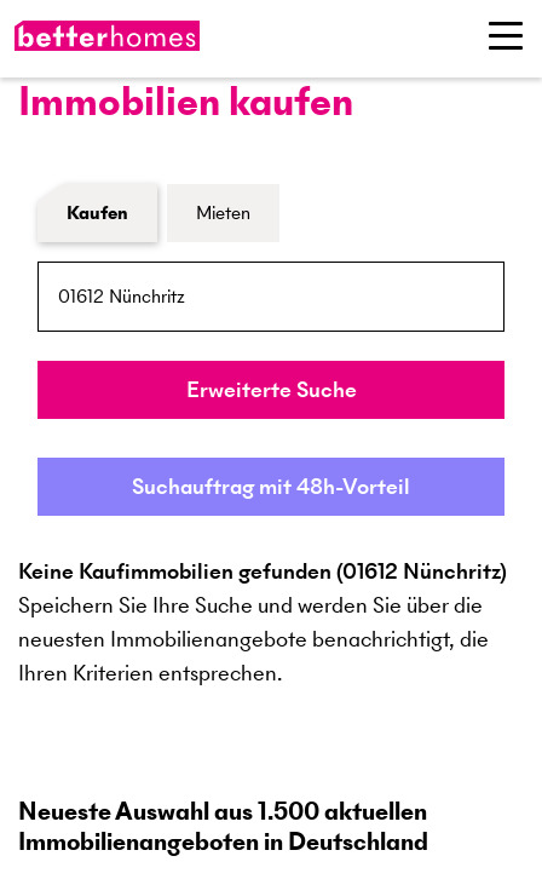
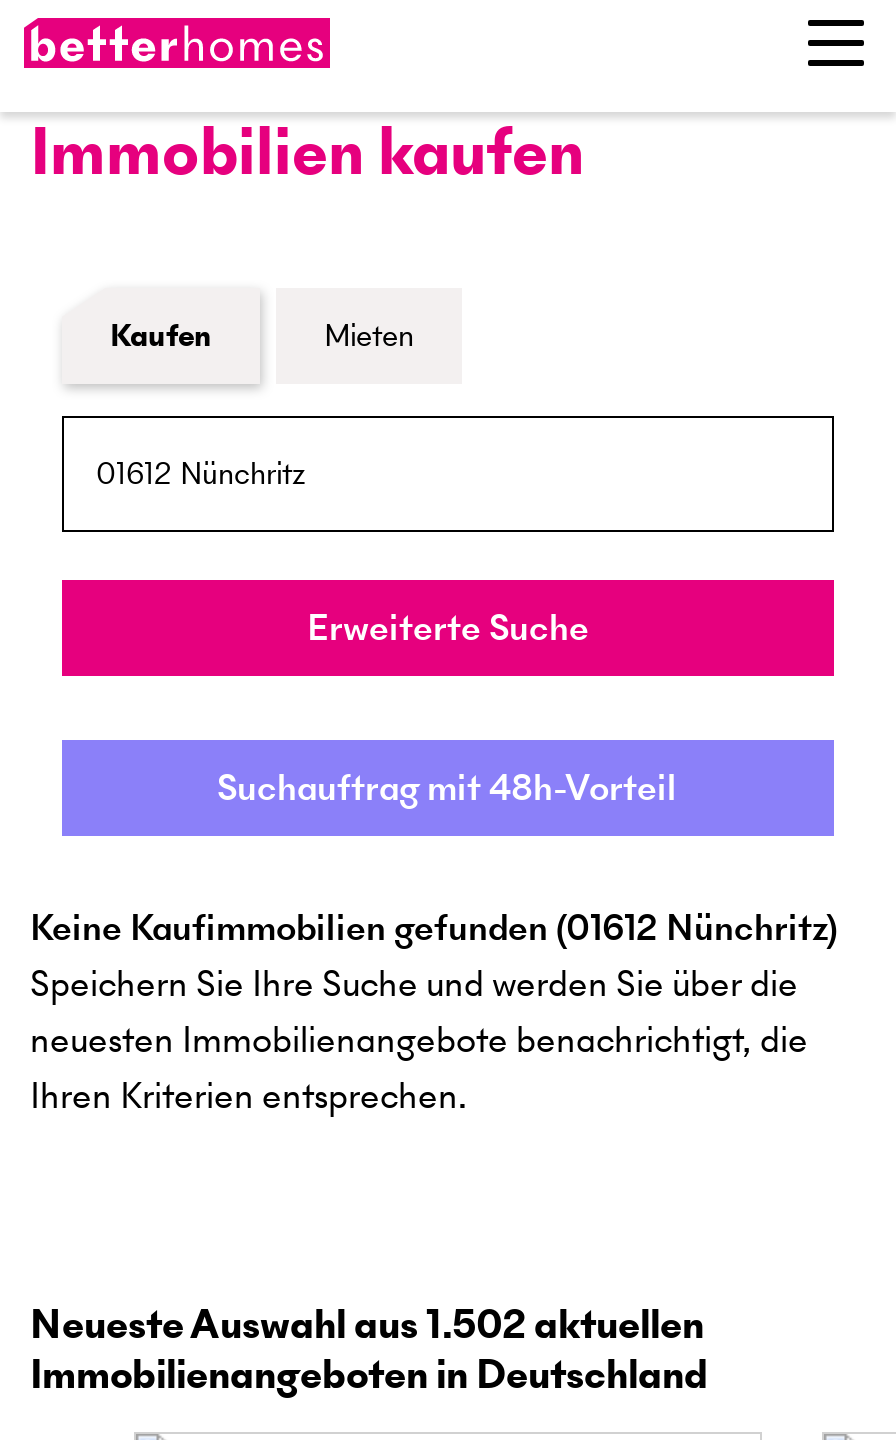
[18,794,427,828] Neueste Auswahl aus 1.500 aktuellen -> [30,1296,704,1352] Neueste Auswahl aus 1.502 aktuellen

